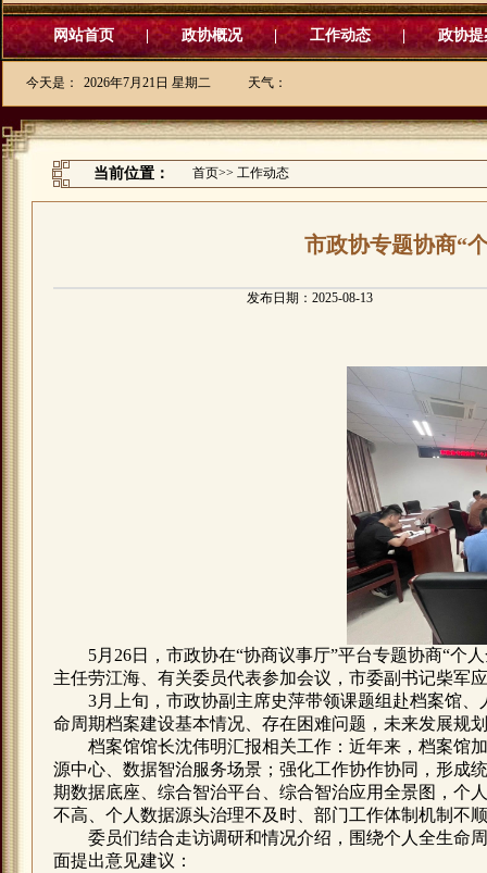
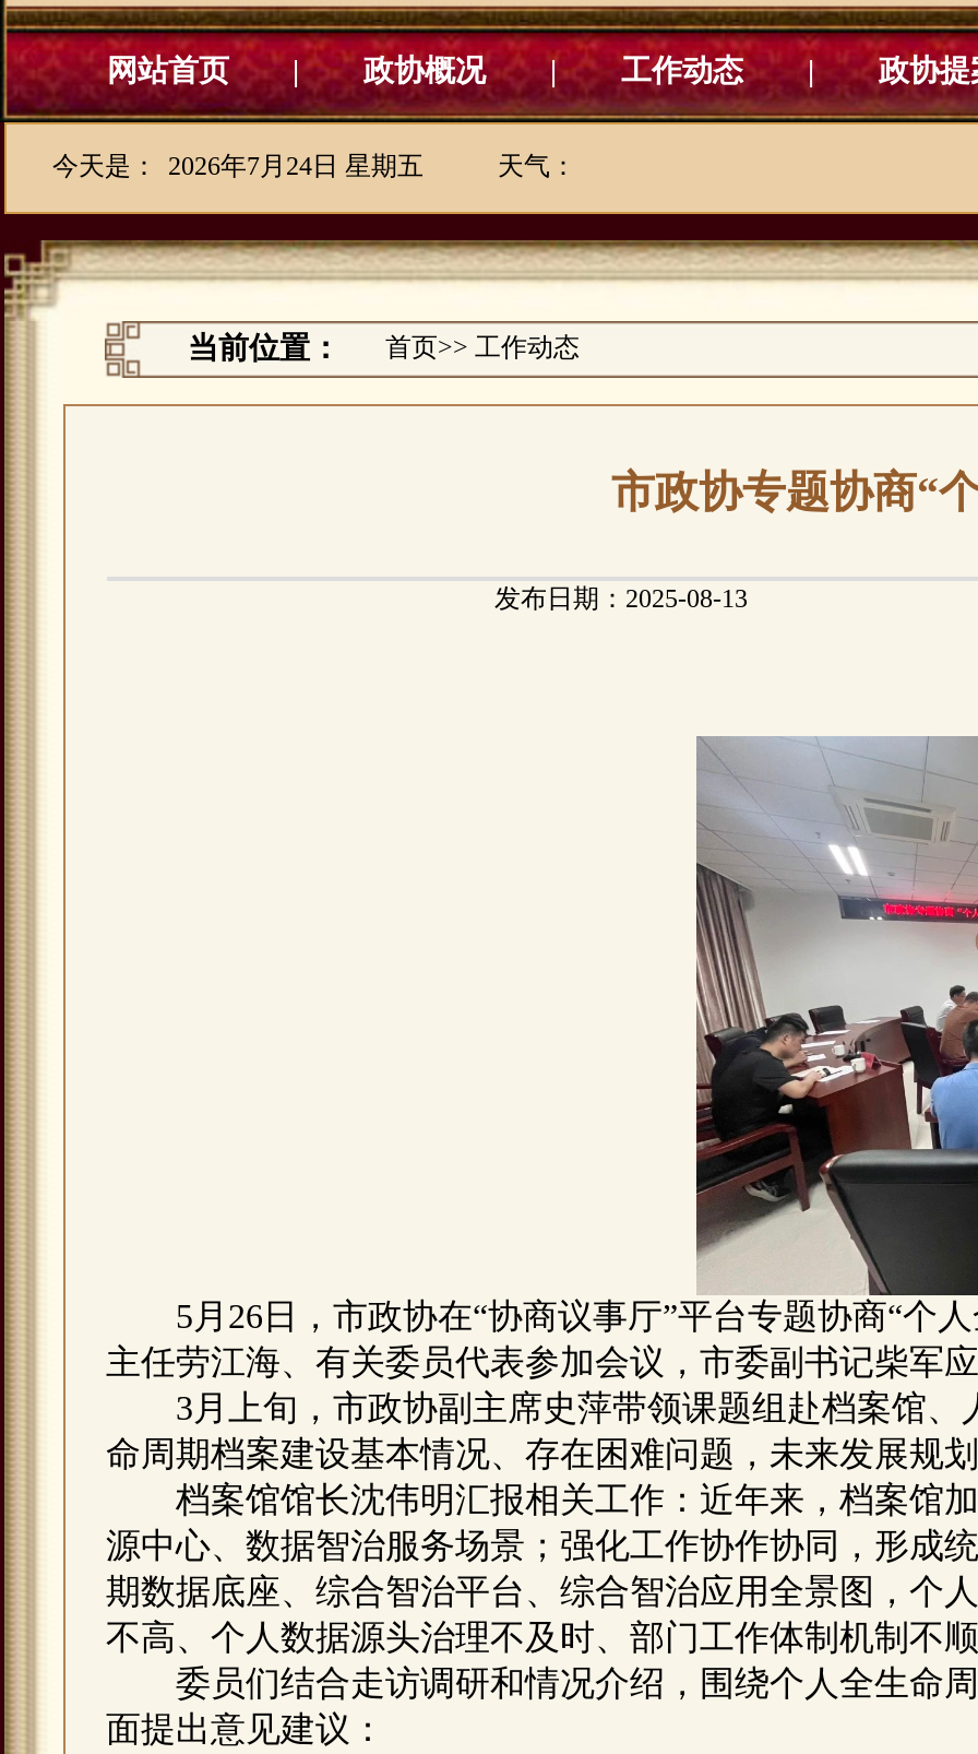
[26,75,211,90] 今天是： 2026年7月21日 星期二 -> [52,151,424,181] 今天是： 2026年7月24日 星期五

